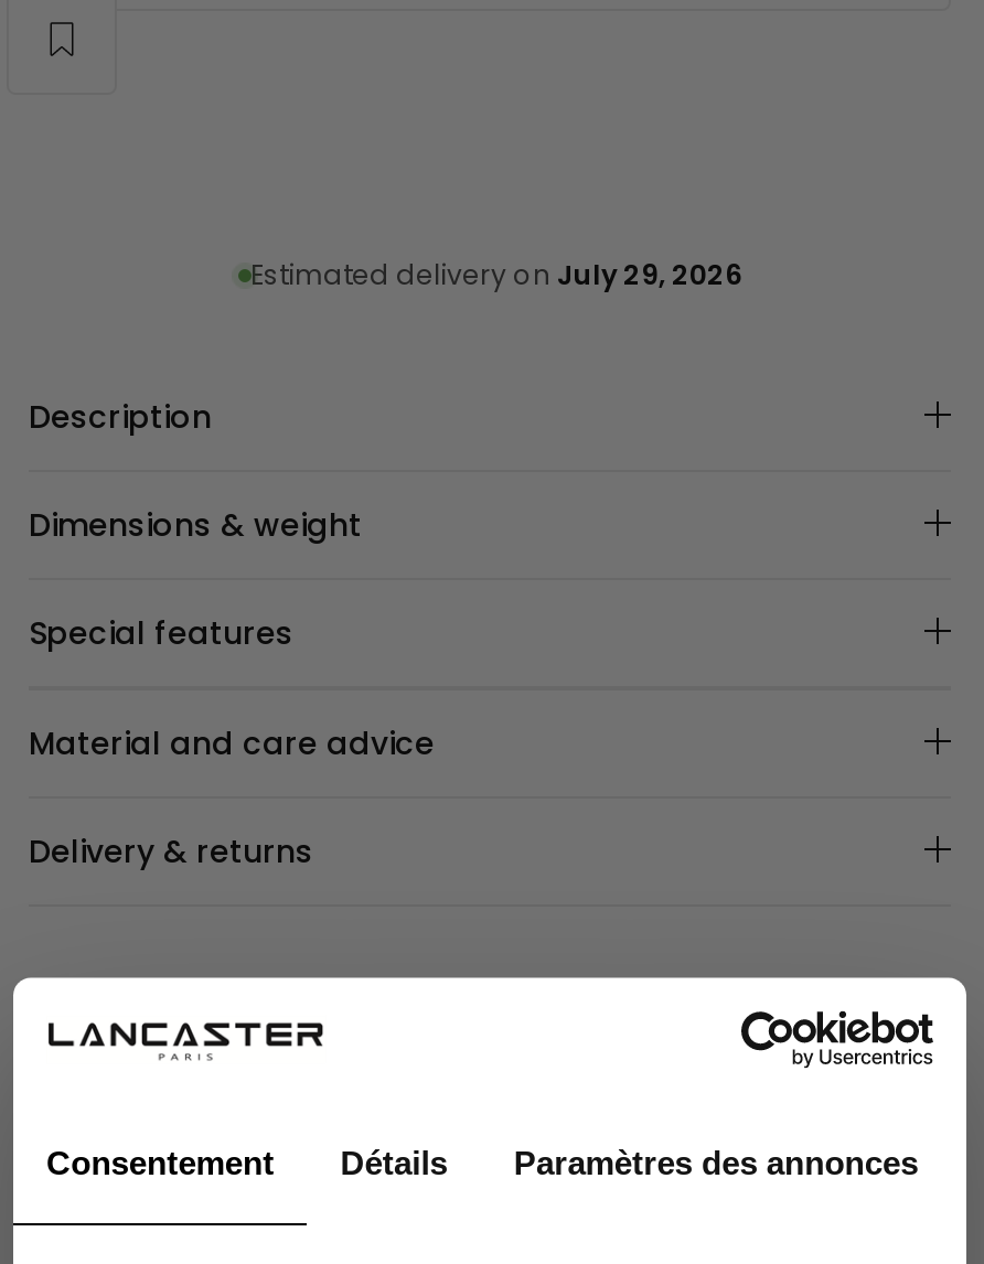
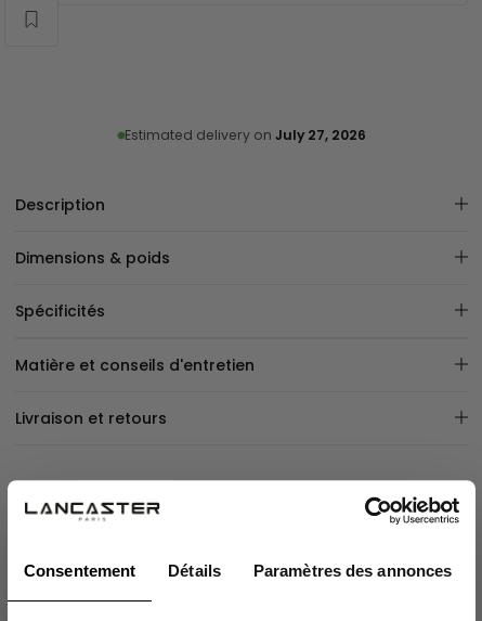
[250,256,742,293] Estimated delivery on July 29, 2026 -> [124,126,366,144] Estimated delivery on July 27, 2026
[29,503,362,547] Dimensions & weight -> [15,247,170,269] Dimensions & poids
[29,611,293,655] Special features -> [15,300,105,322] Spécificités
[29,721,435,765] Material and care advice -> [15,354,255,376] Matière et conseils d'entretien
[29,829,313,874] Delivery & returns -> [15,407,167,429] Livraison et retours

